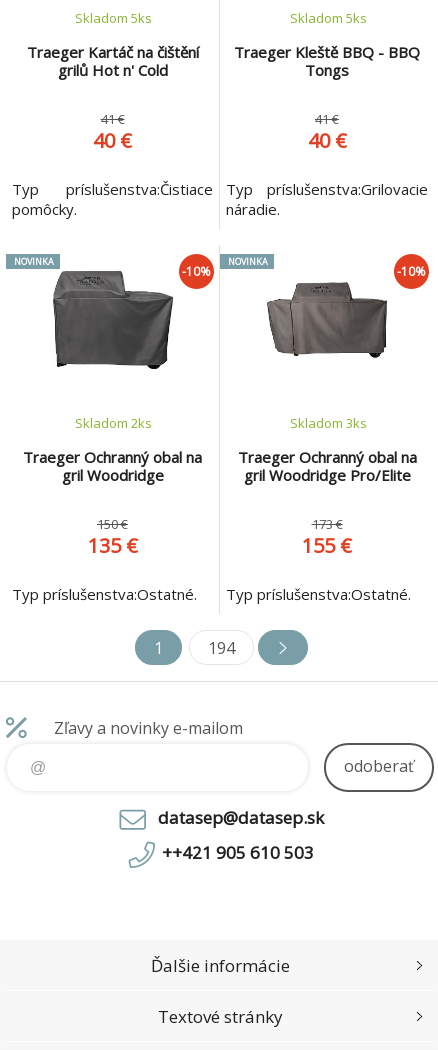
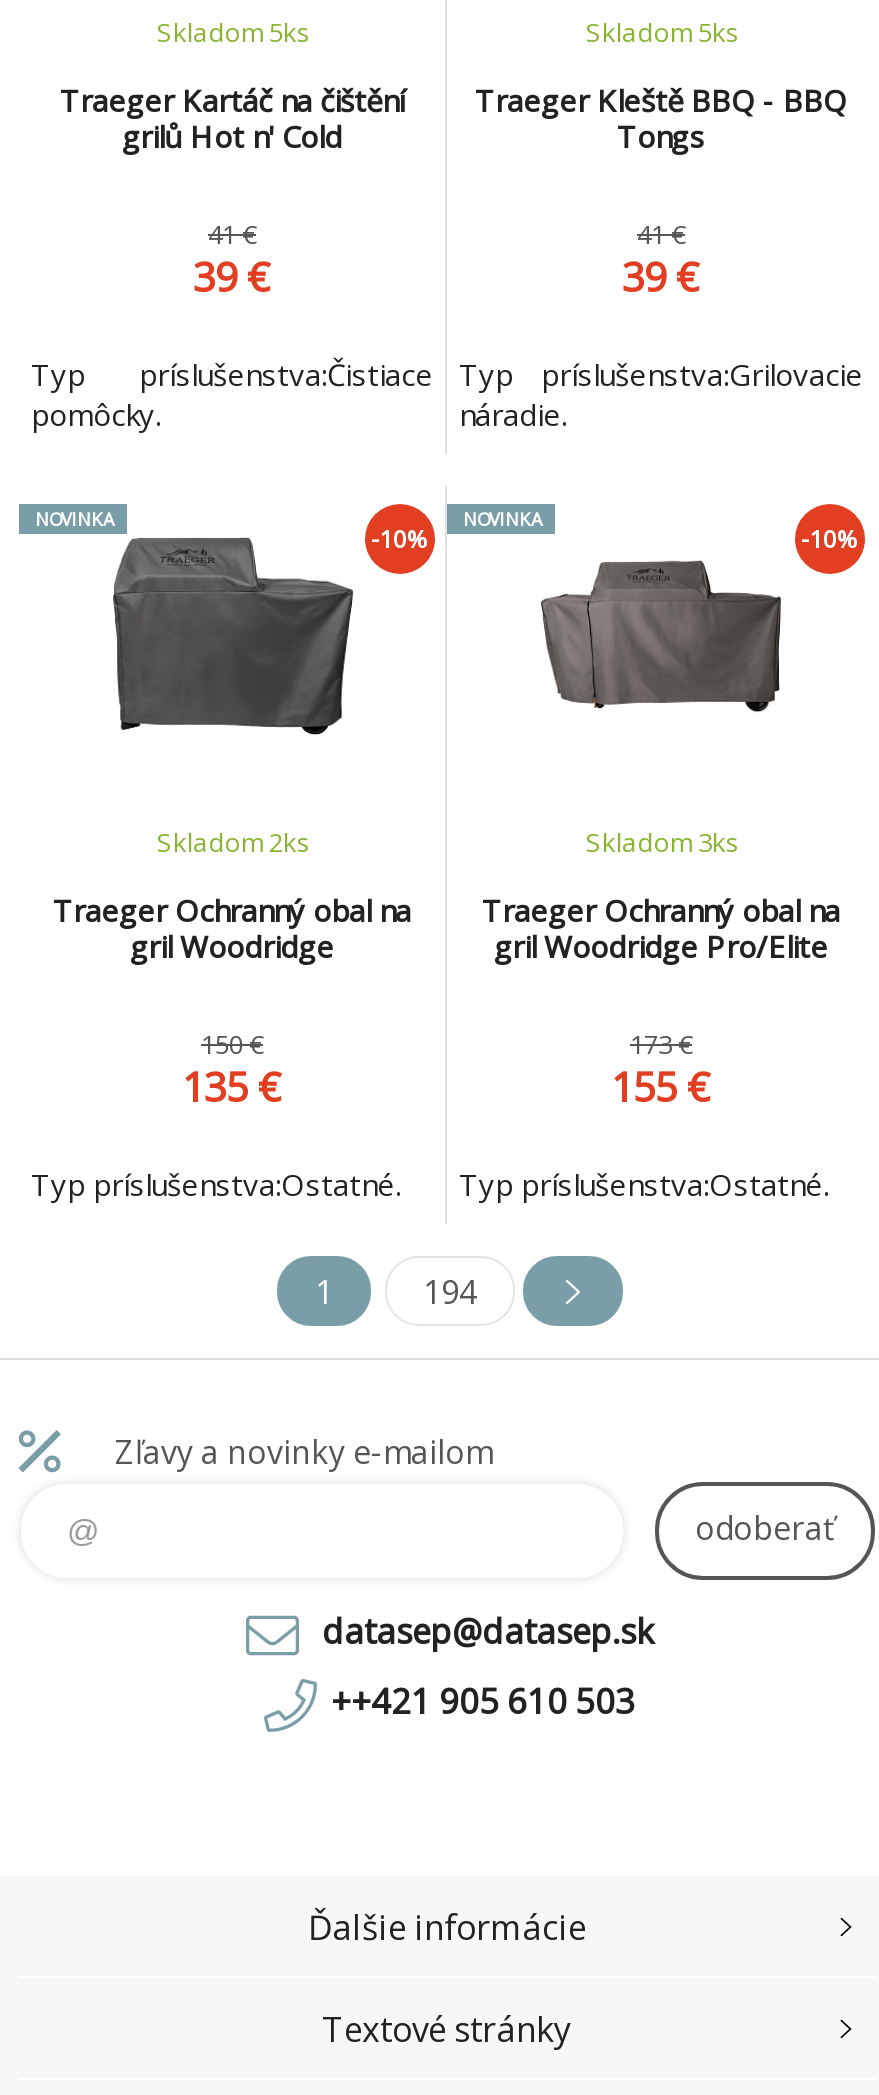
[93,127,132,154] 40 € -> [193,250,271,304] 39 €
[307,127,346,154] 40 € -> [622,250,700,304] 39 €

